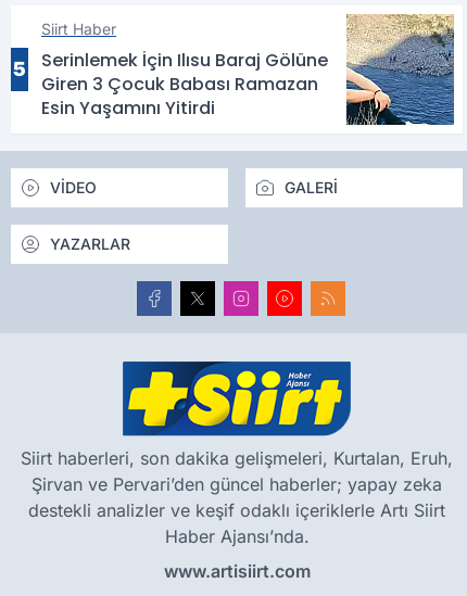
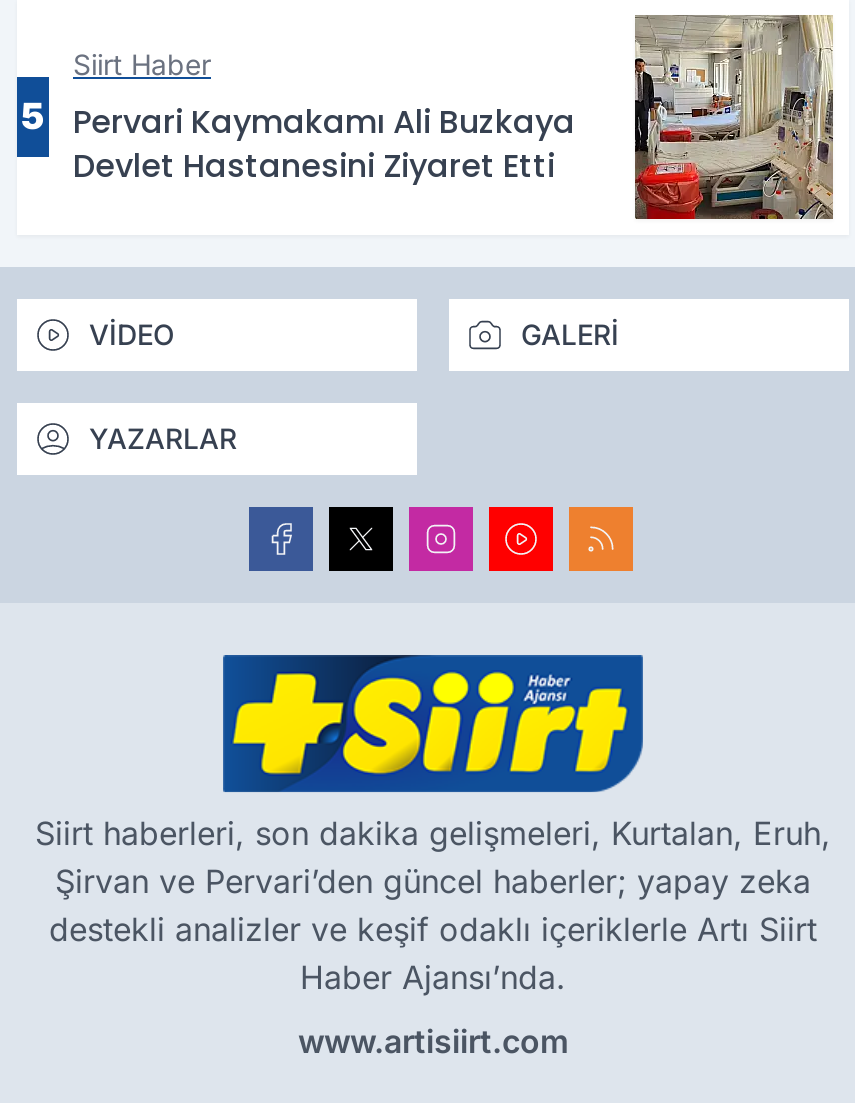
[41,14,455,126] [image] | Serinlemek İçin Ilısu Baraj Gölüne | Giren 3 Çocuk Babası Ramazan | Esin Yaşamını Yitirdi -> [73,15,835,221] [image] | Pervari Kaymakamı Ali Buzkaya | Devlet Hastanesini Ziyaret Etti

